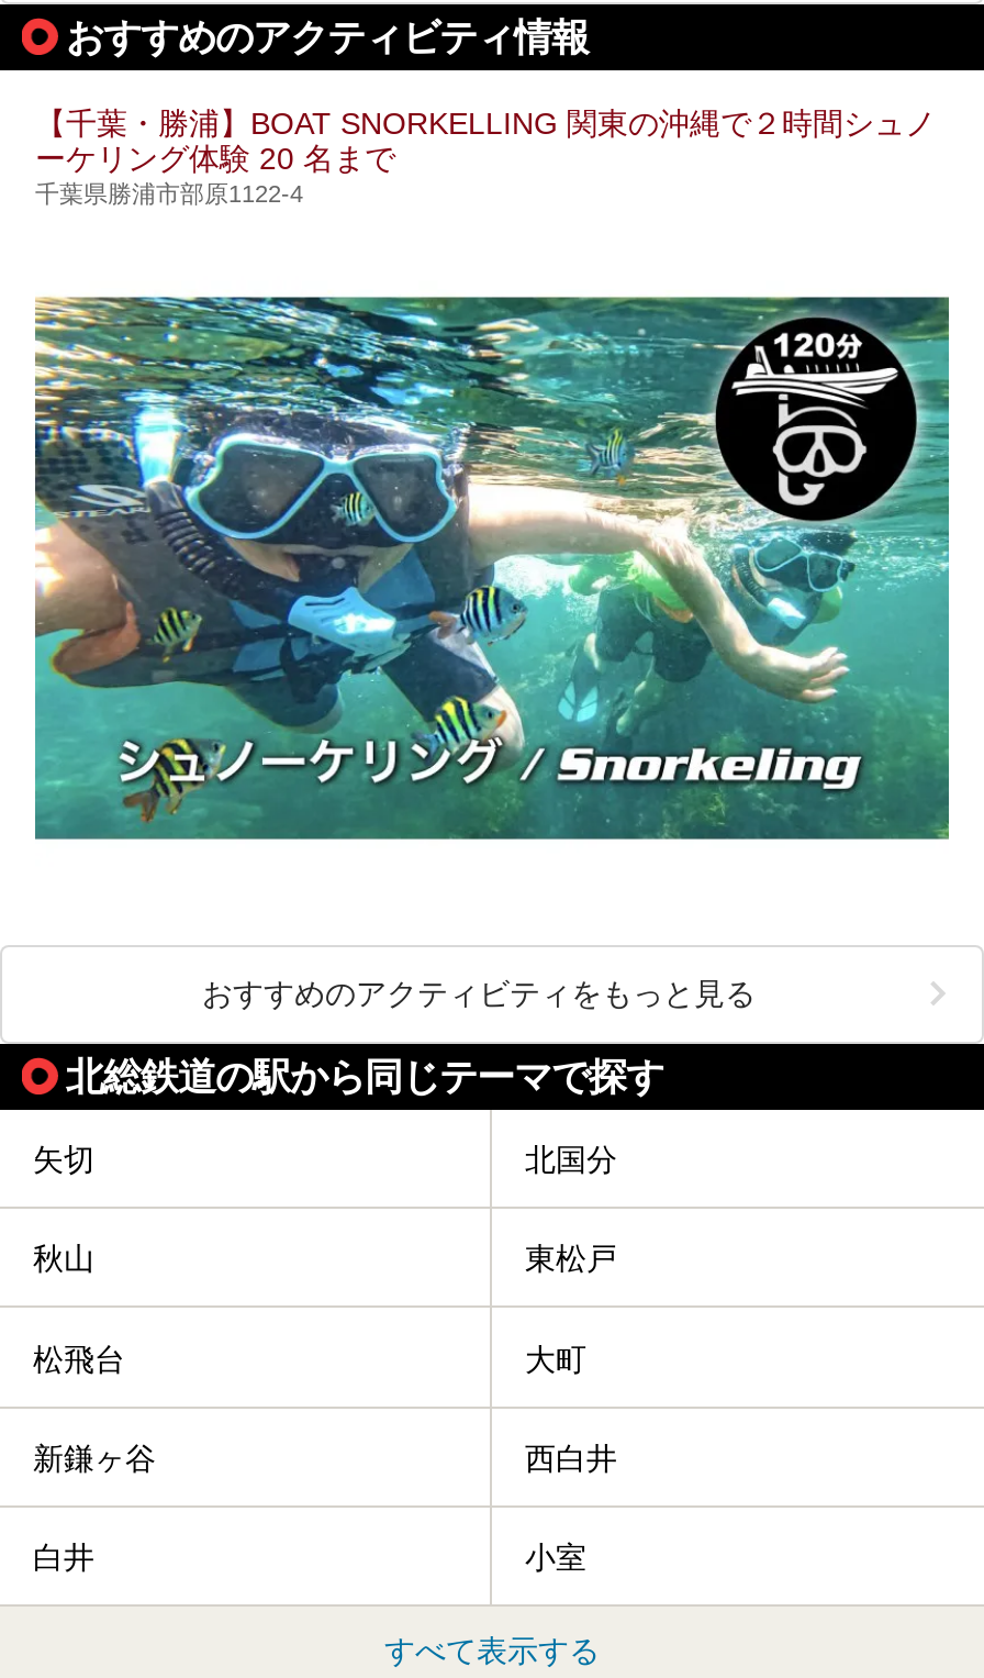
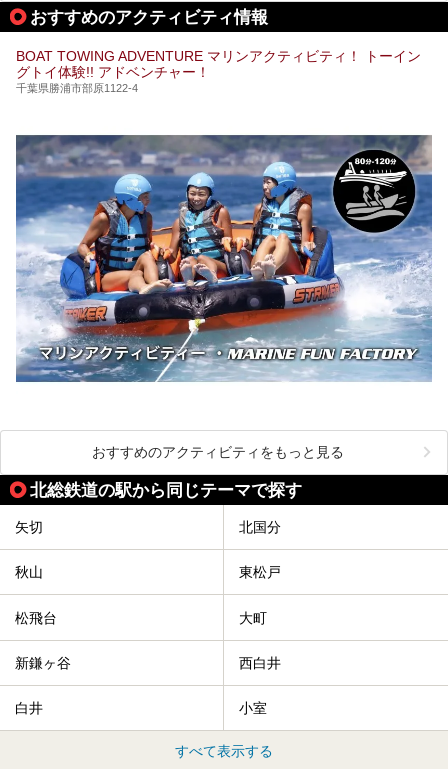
[35,105,936,175] 【千葉・勝浦】BOAT SNORKELLING 関東の沖縄で２時間シュノ | ーケリング体験 20 名まで -> [16,48,421,80] BOAT TOWING ADVENTURE マリンアクティビティ！ トーイン | グトイ体験!! アドベンチャー！
[33,297,951,842] [image] -> [15,134,432,382] [image]

